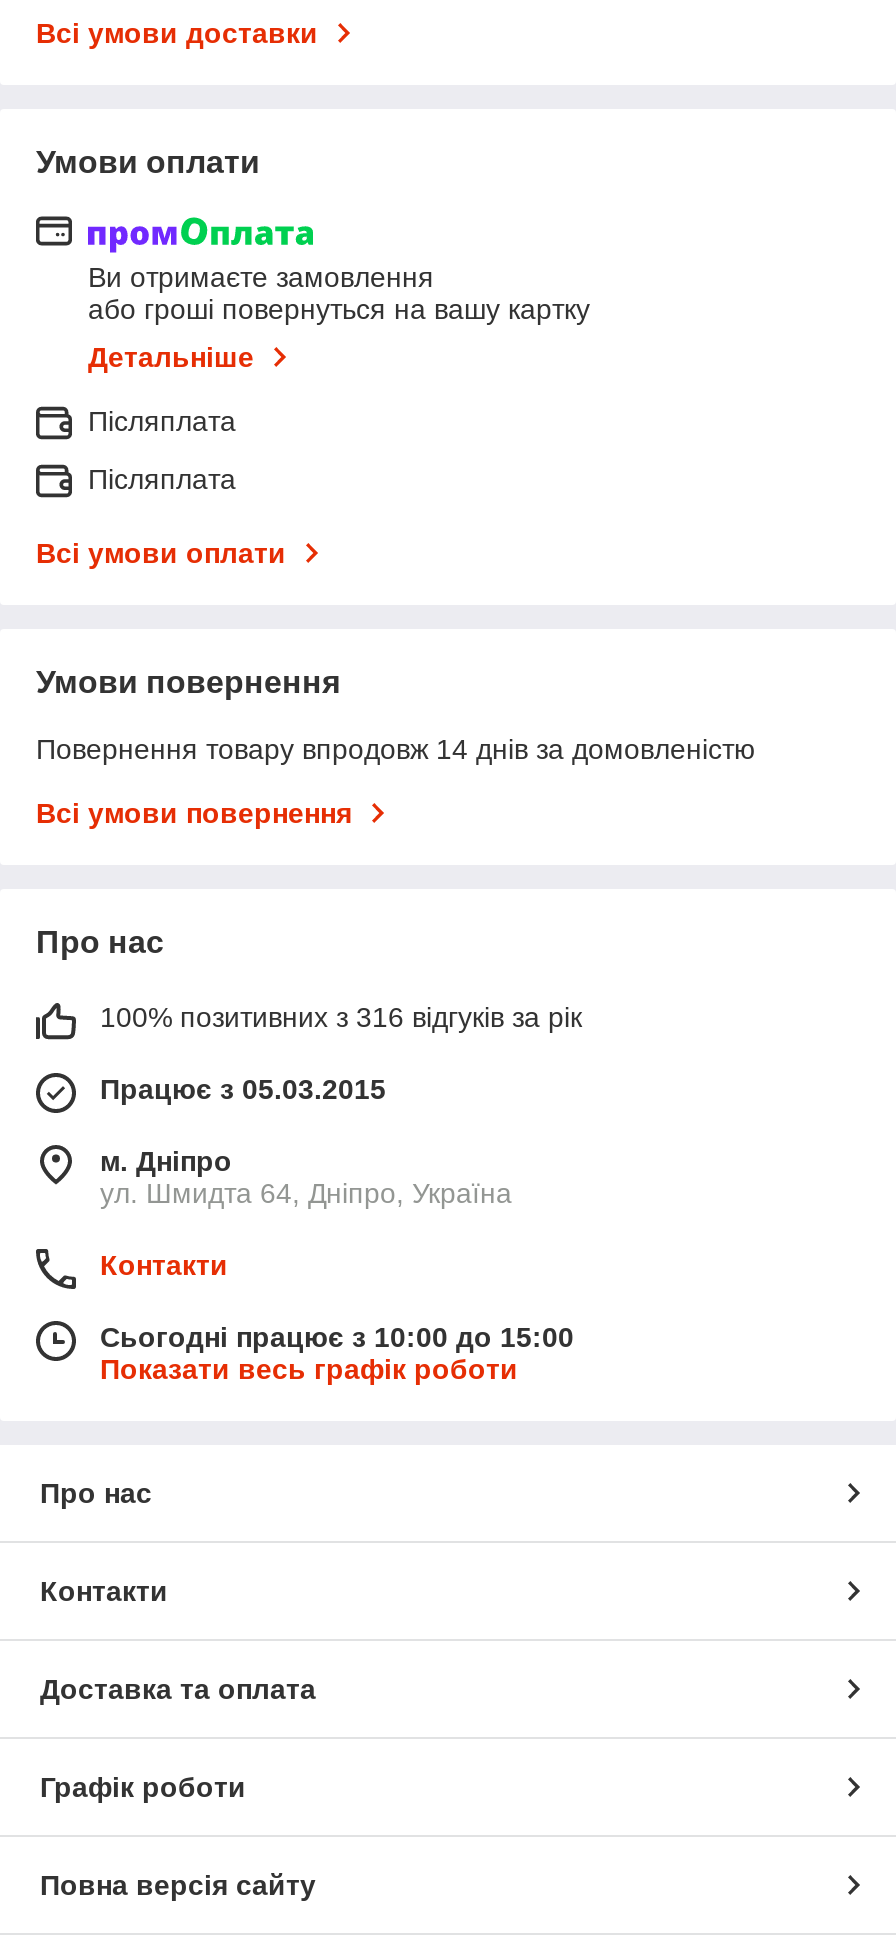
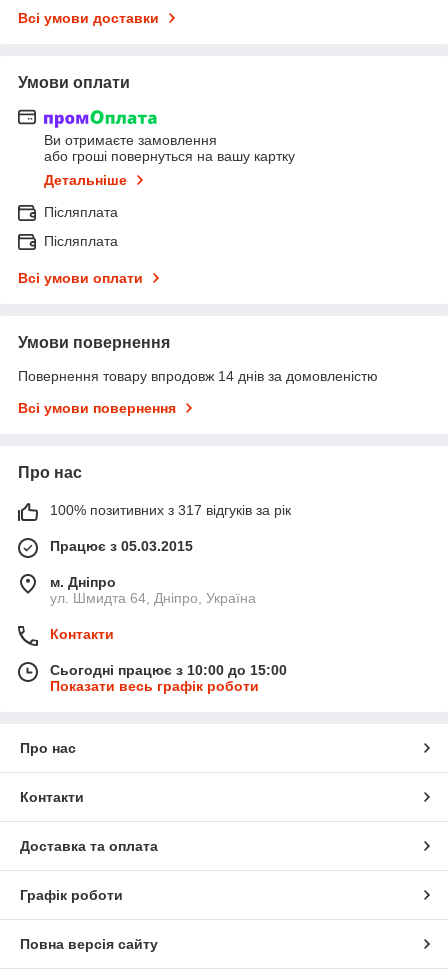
[100,1001,582,1033] 100% позитивних з 316 відгуків за рік -> [50,502,291,518] 100% позитивних з 317 відгуків за рік

